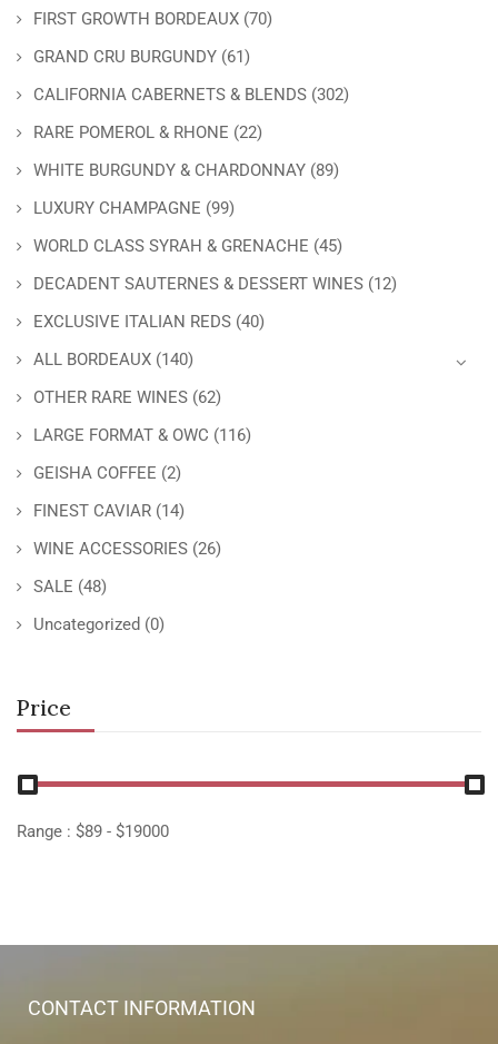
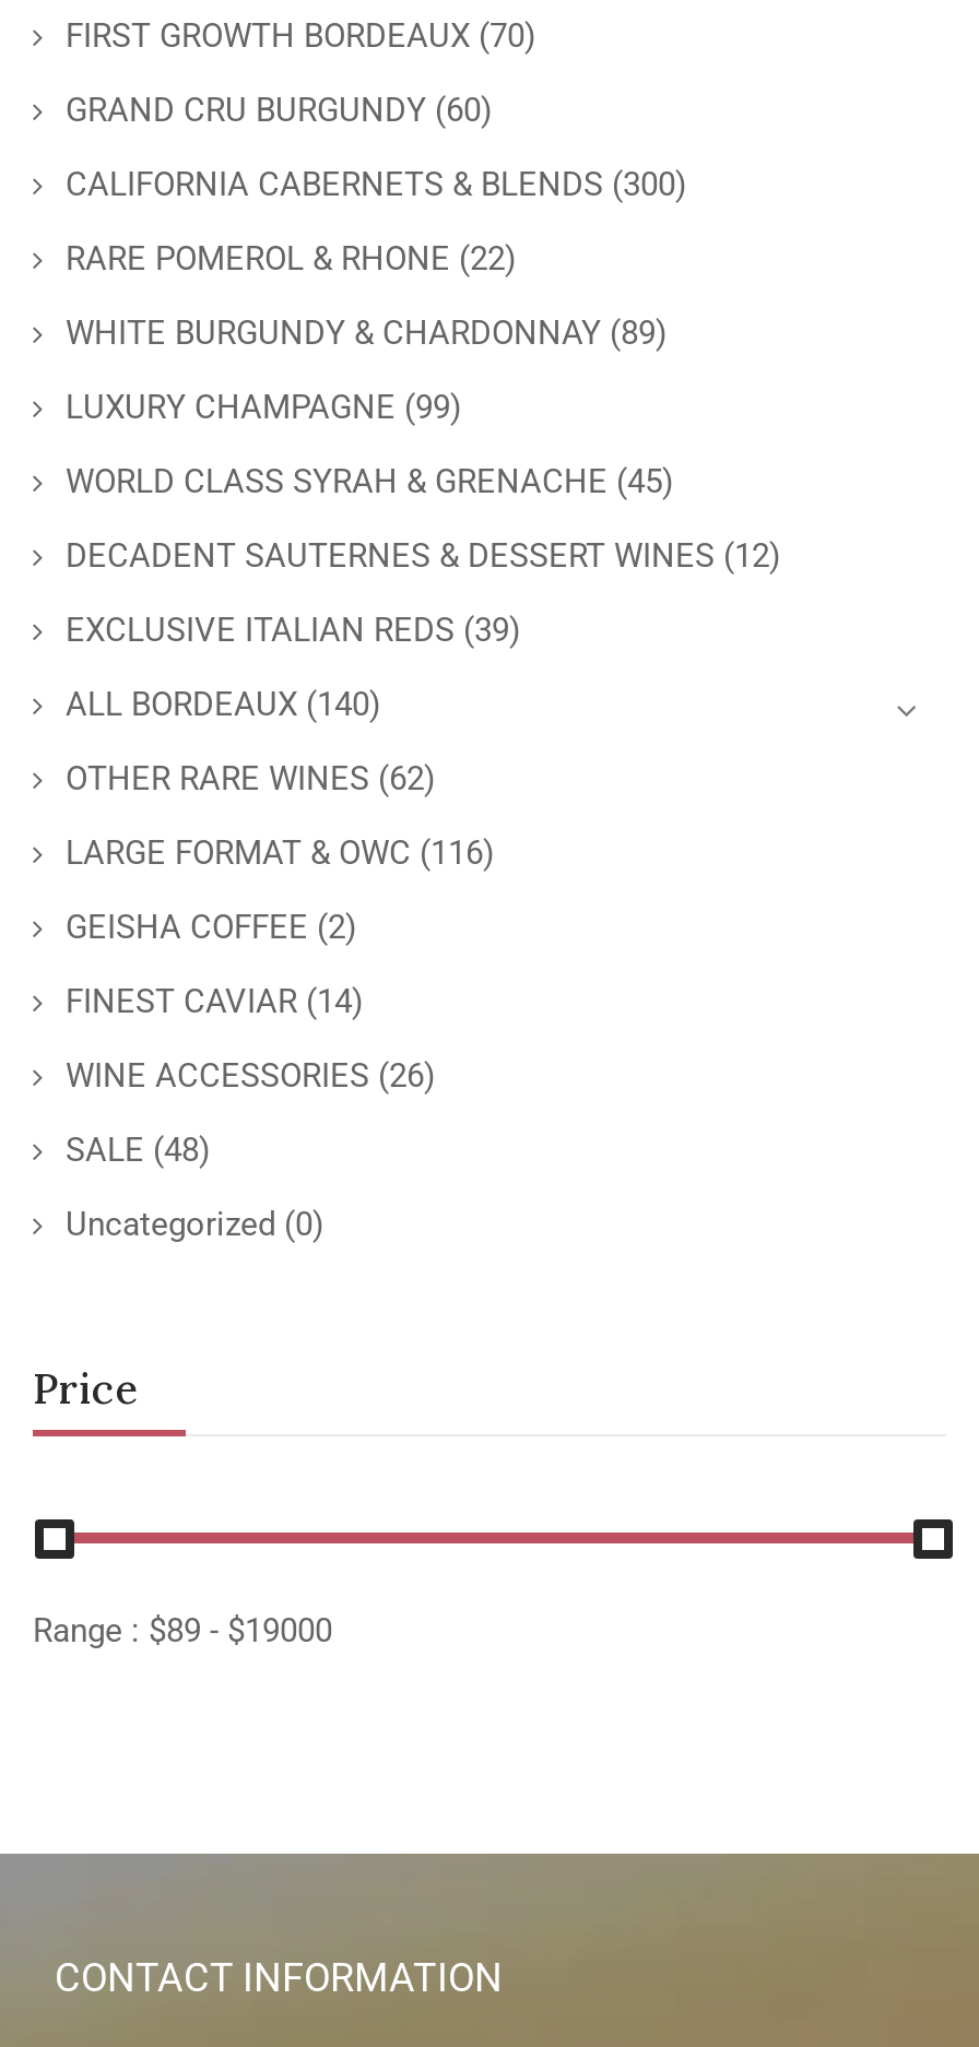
[33,47,250,67] GRAND CRU BURGUNDY (61) -> [66,91,492,130] GRAND CRU BURGUNDY (60)
[33,85,349,105] CALIFORNIA CABERNETS & BLENDS (302) -> [66,165,686,204] CALIFORNIA CABERNETS & BLENDS (300)
[33,312,265,332] EXCLUSIVE ITALIAN REDS (40) -> [66,611,520,650] EXCLUSIVE ITALIAN REDS (39)

